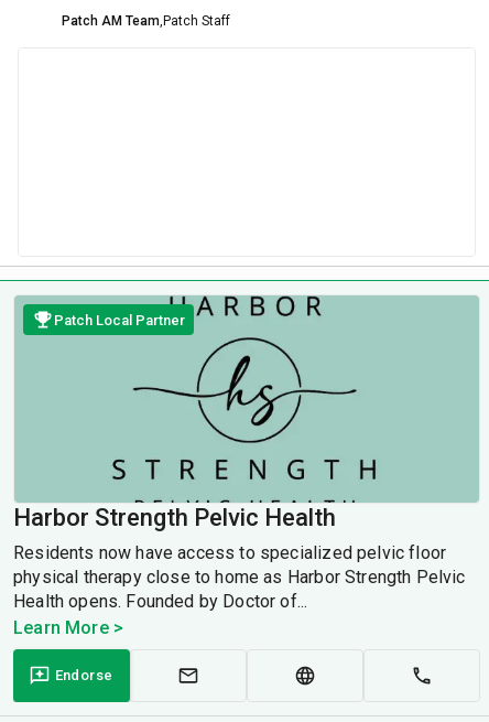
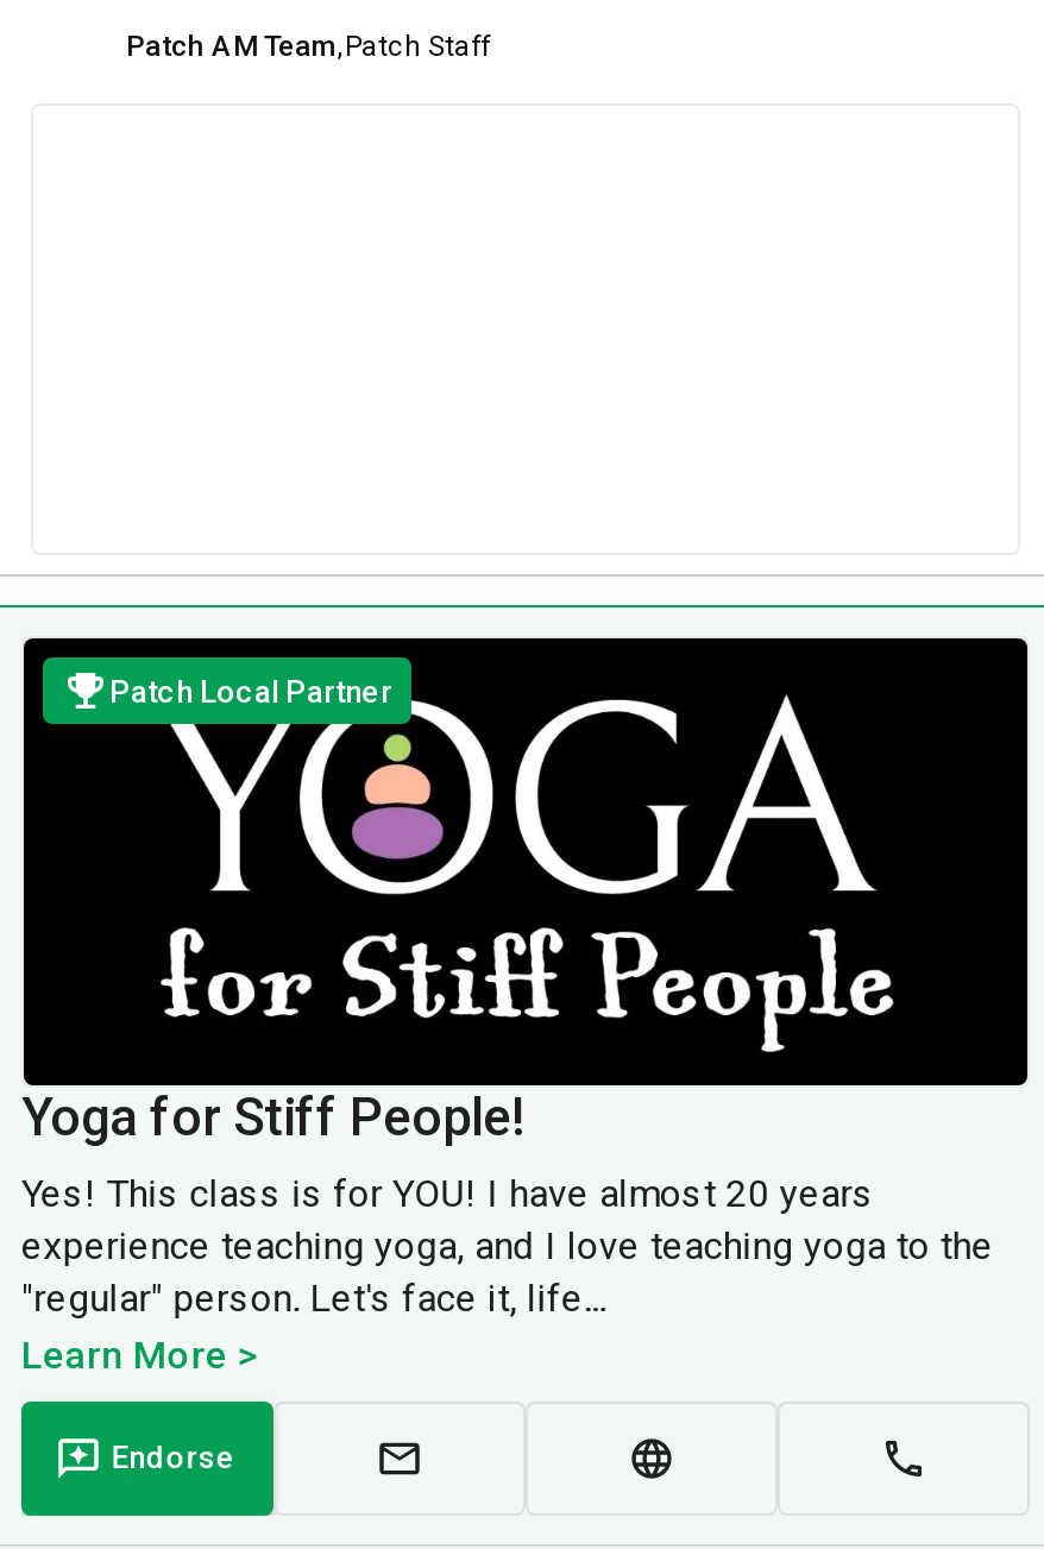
[13,295,479,612] [image] | Harbor Strength Pelvic Health | Residents now have access to specialized pelvic floor | physical therapy close to home as Harbor Strength Pelvic | Health opens. Founded by Doctor of... -> [21,636,1030,1321] [image] | Yoga for Stiff People! | Yes! This class is for YOU! I have almost 20 years | experience teaching yoga, and I love teaching yoga to the | "regular" person. Let's face it, life...

